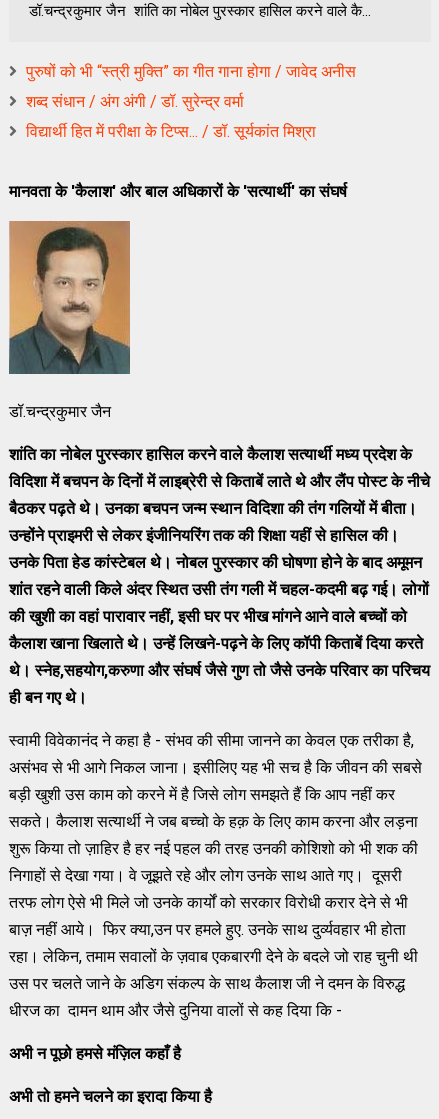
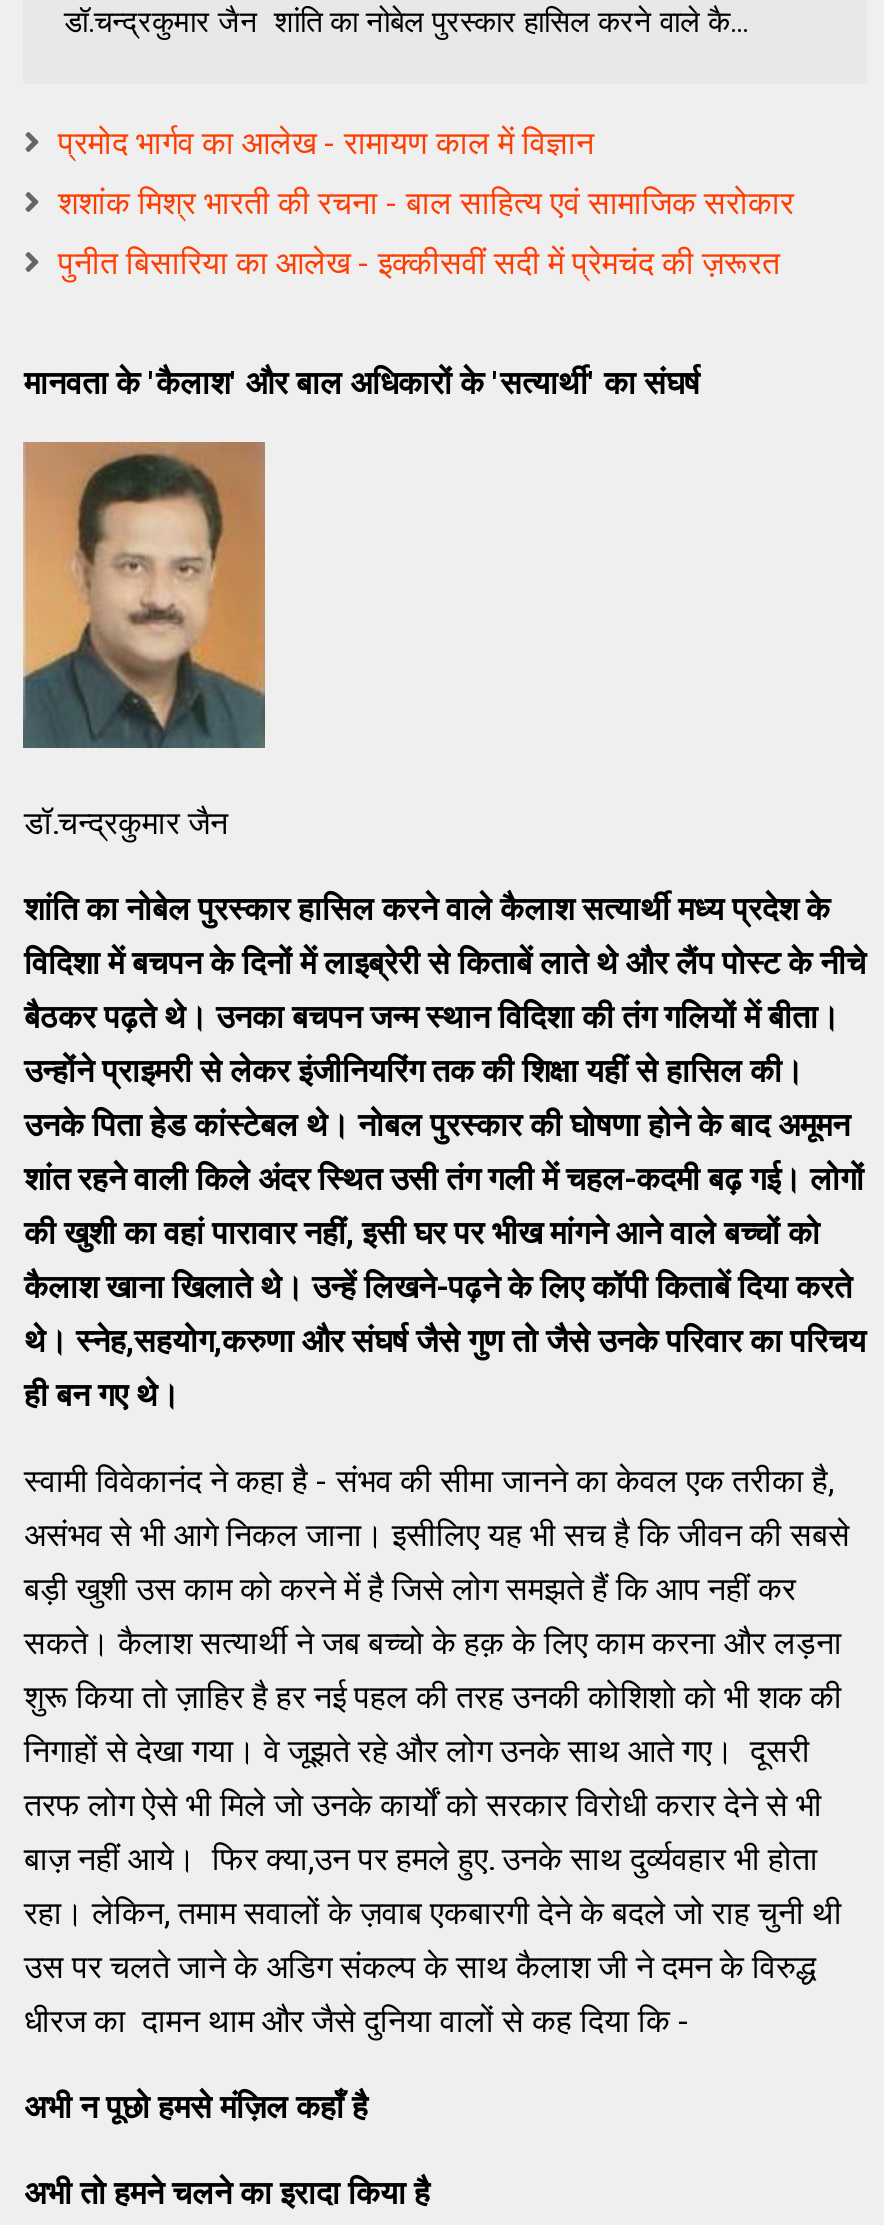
[26,62,356,81] पुरुषों को भी “स्त्री मुक्ति” का गीत गाना होगा / जावेद अनीस -> [58,124,594,162] प्रमोद भार्गव का आलेख - रामायण काल में विज्ञान
[26,92,244,111] शब्द संधान / अंग अंगी / डॉ. सुरेन्द्र वर्मा -> [58,184,794,222] शशांक मिश्र भारती की रचना - बाल साहित्‍य एवं सामाजिक सरोकार
[26,122,316,141] विद्यार्थी हित में परीक्षा के टिप्स... / डॉ. सूर्यकांत मिश्रा -> [58,244,780,282] पुनीत बिसारिया का आलेख - इक्‍कीसवीं सदी में प्रेमचंद की ज़रूरत

